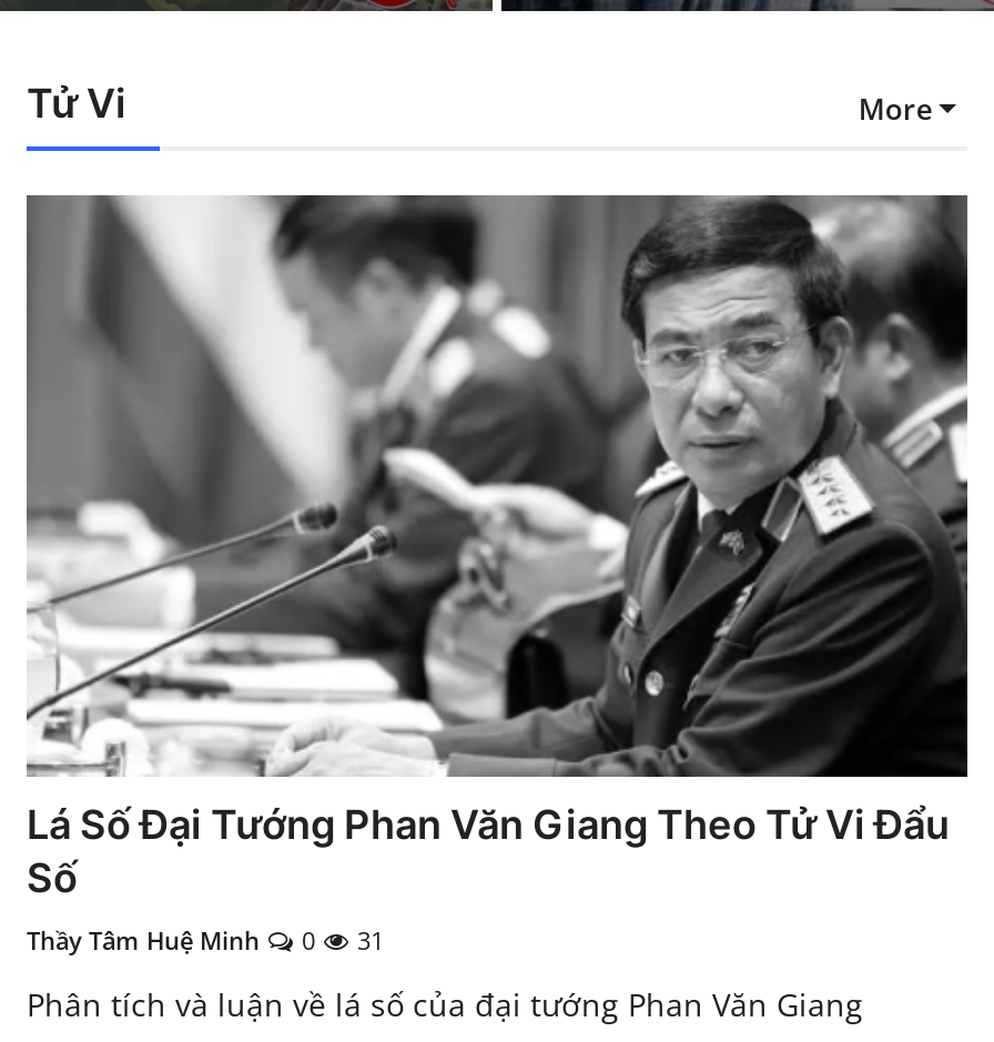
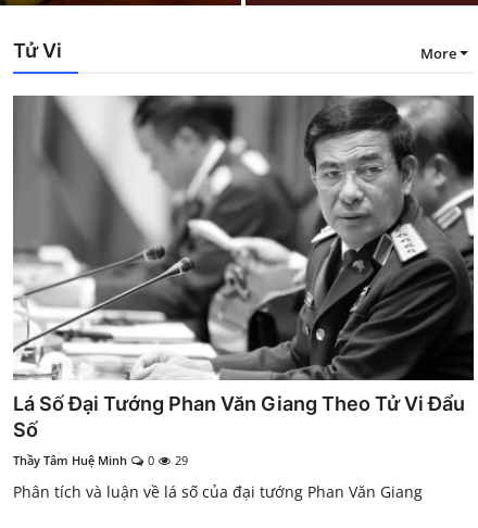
[27,923,384,957] Thầy Tâm Huệ Minh 0 31 -> [13,452,188,468] Thầy Tâm Huệ Minh 0 29

